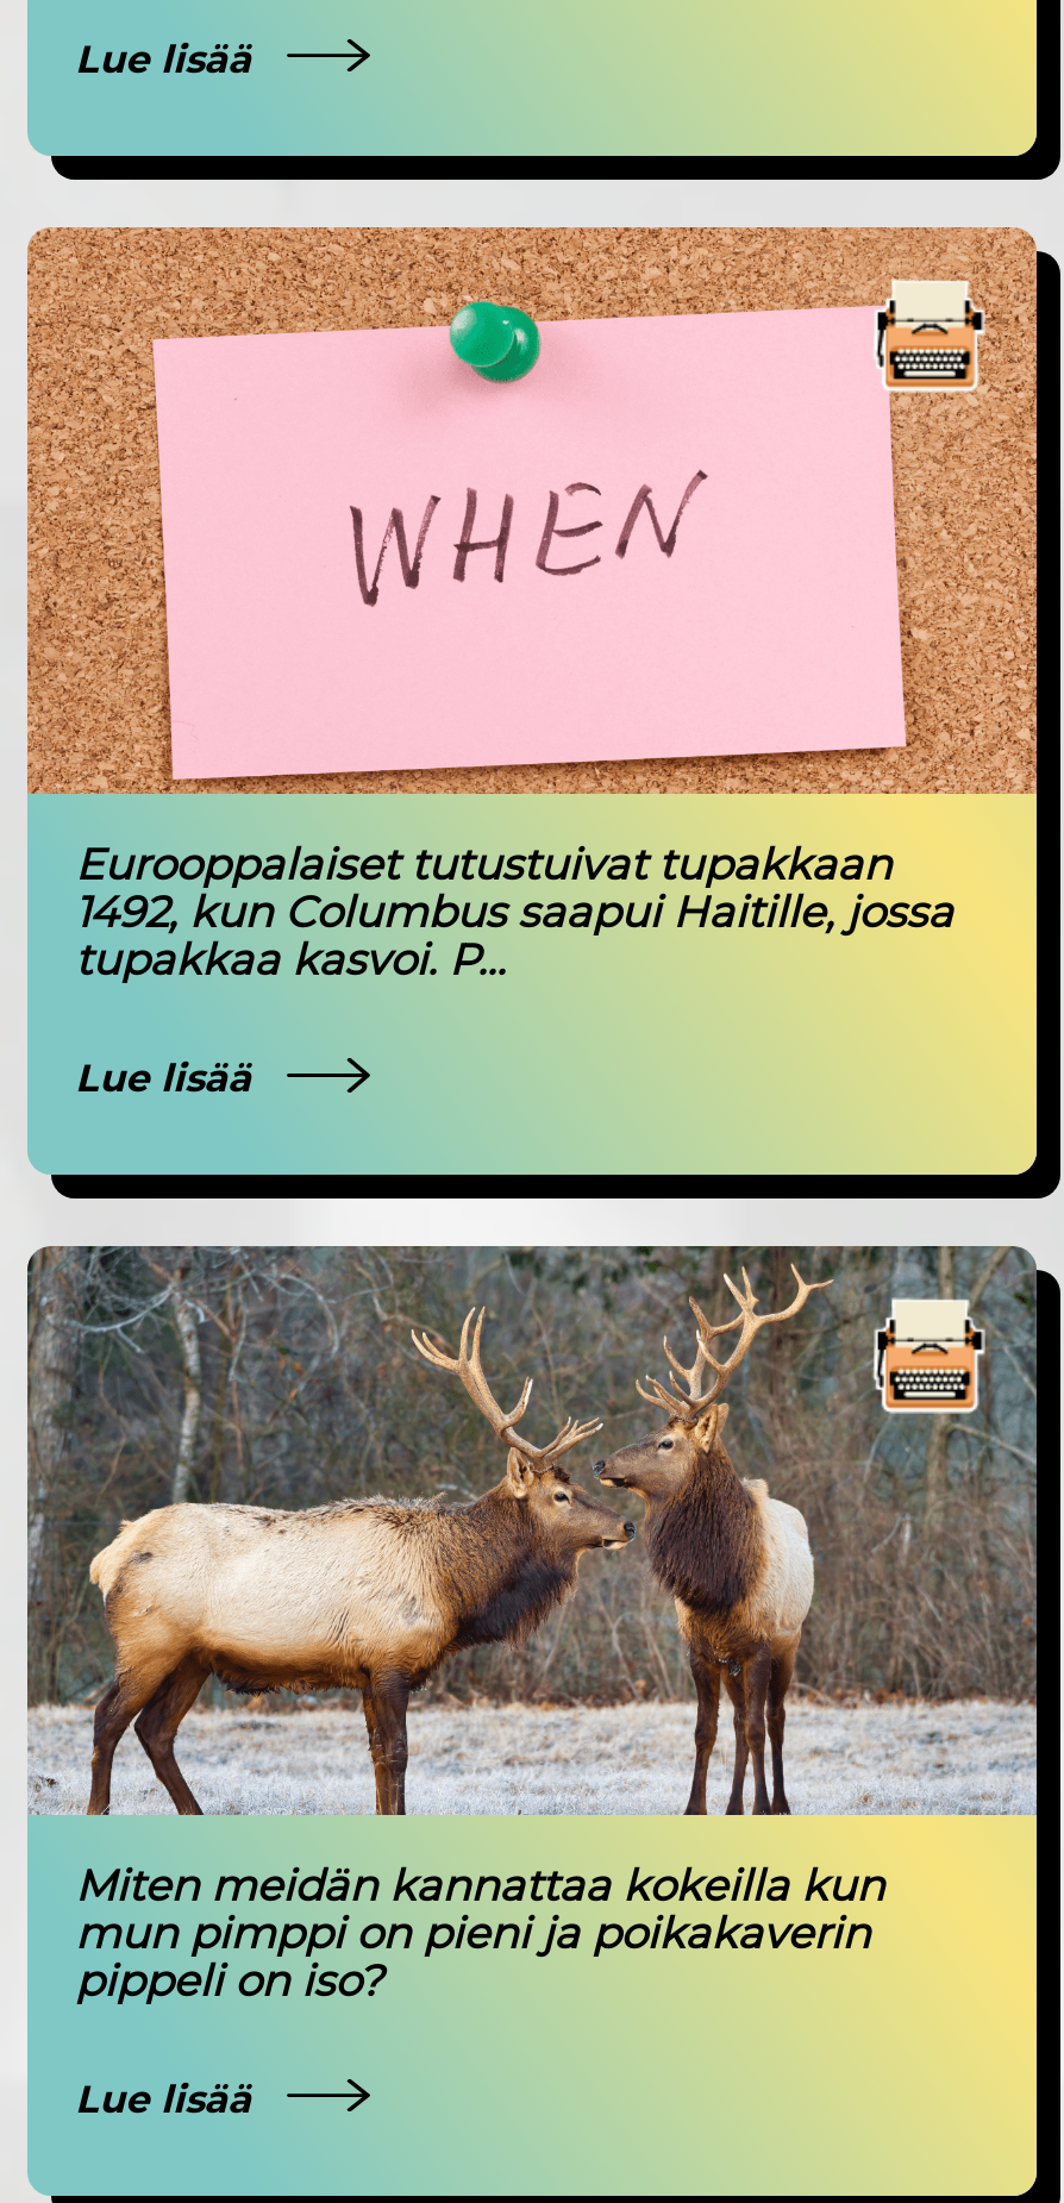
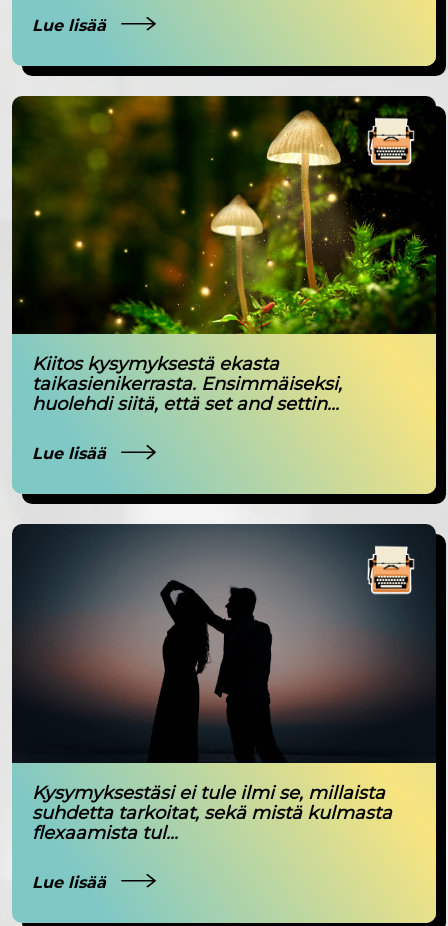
[25,225,1039,987] [image] | Eurooppalaiset tutustuivat tupakkaan | 1492, kun Columbus saapui Haitille, jossa | tupakkaa kasvoi. P... -> [11,95,437,415] [image] | Kiitos kysymyksestä ekasta | taikasienikerrasta. Ensimmäiseksi, | huolehdi siitä, että set and settin...
[27,1246,1039,2007] [image] | Miten meidän kannattaa kokeilla kun | mun pimppi on pieni ja poikakaverin | pippeli on iso? -> [11,524,436,844] [image] | Kysymyksestäsi ei tule ilmi se, millaista | suhdetta tarkoitat, sekä mistä kulmasta | flexaamista tul...

